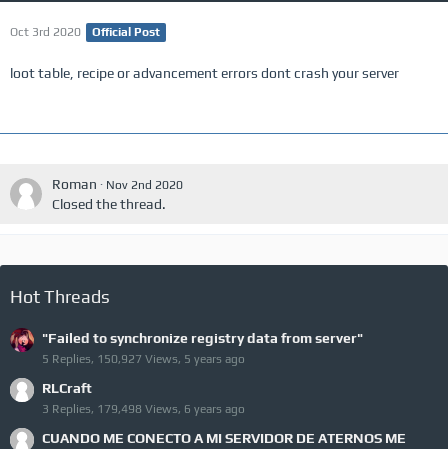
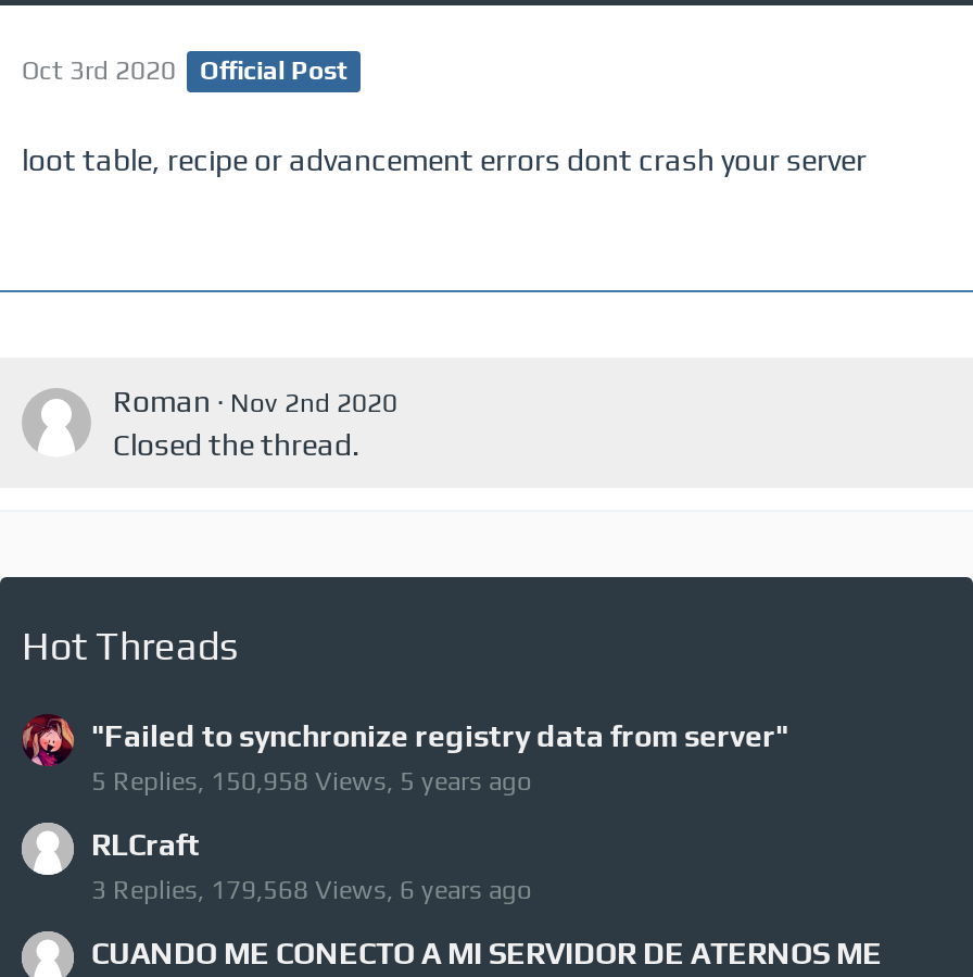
[42,352,245,366] 5 Replies, 150,927 Views, 5 years ago -> [91,766,532,797] 5 Replies, 150,958 Views, 5 years ago
[42,402,245,416] 3 Replies, 179,498 Views, 6 years ago -> [91,875,532,905] 3 Replies, 179,568 Views, 6 years ago

